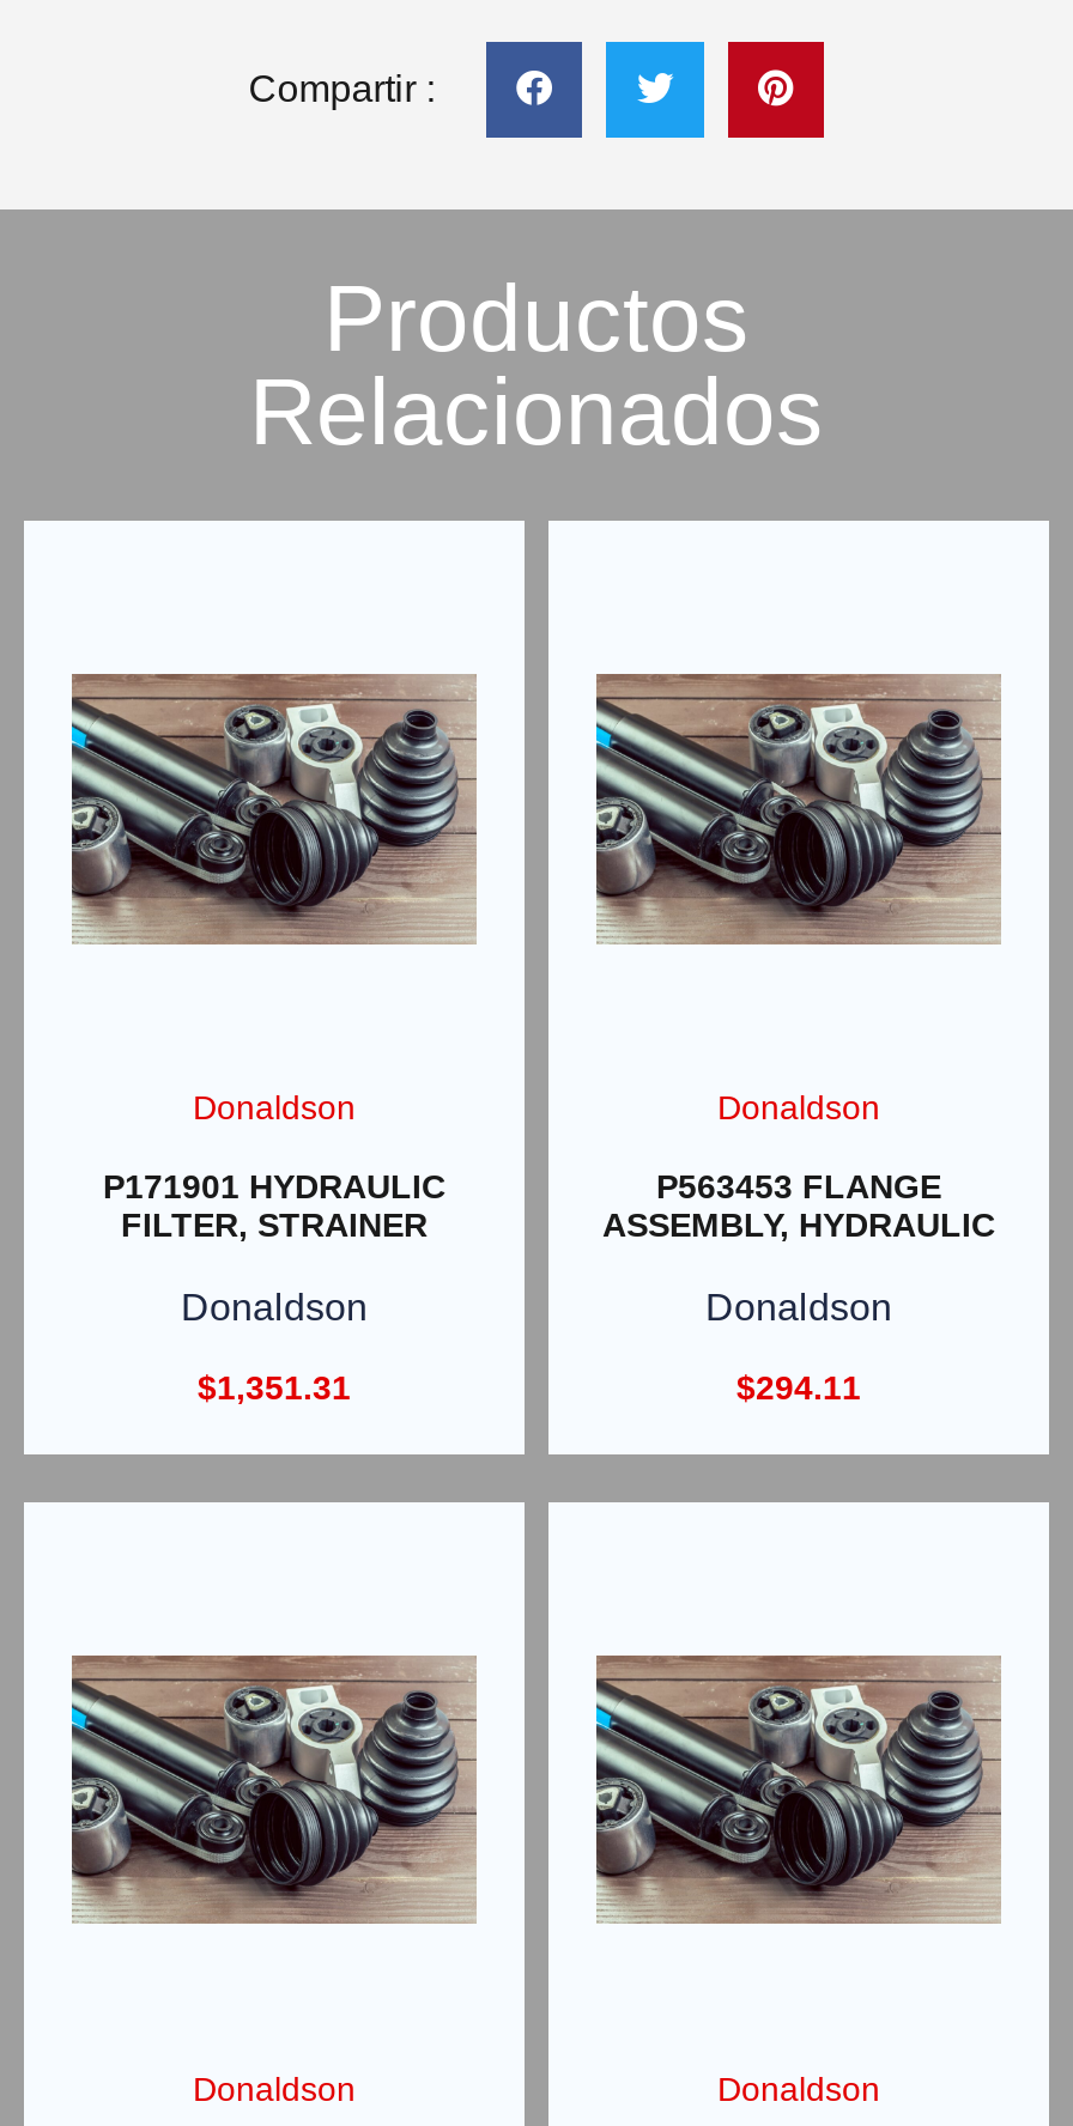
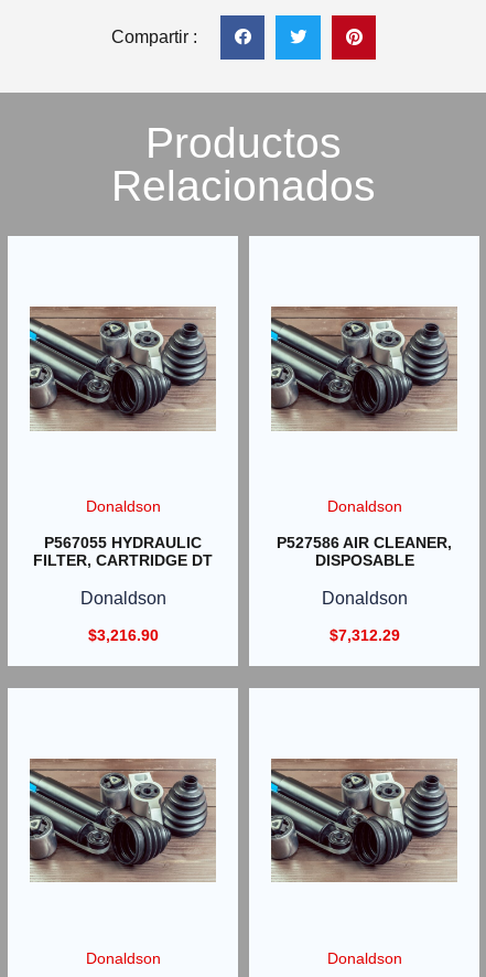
[103,1168,445,1245] P171901 HYDRAULIC | FILTER, STRAINER -> [33,534,213,569] P567055 HYDRAULIC | FILTER, CARTRIDGE DT
[602,1168,995,1245] P563453 FLANGE | ASSEMBLY, HYDRAULIC -> [277,534,452,569] P527586 AIR CLEANER, | DISPOSABLE
[198,1368,351,1407] $1,351.31 -> [88,626,158,644] $3,216.90
[736,1368,861,1407] $294.11 -> [329,626,399,644] $7,312.29

